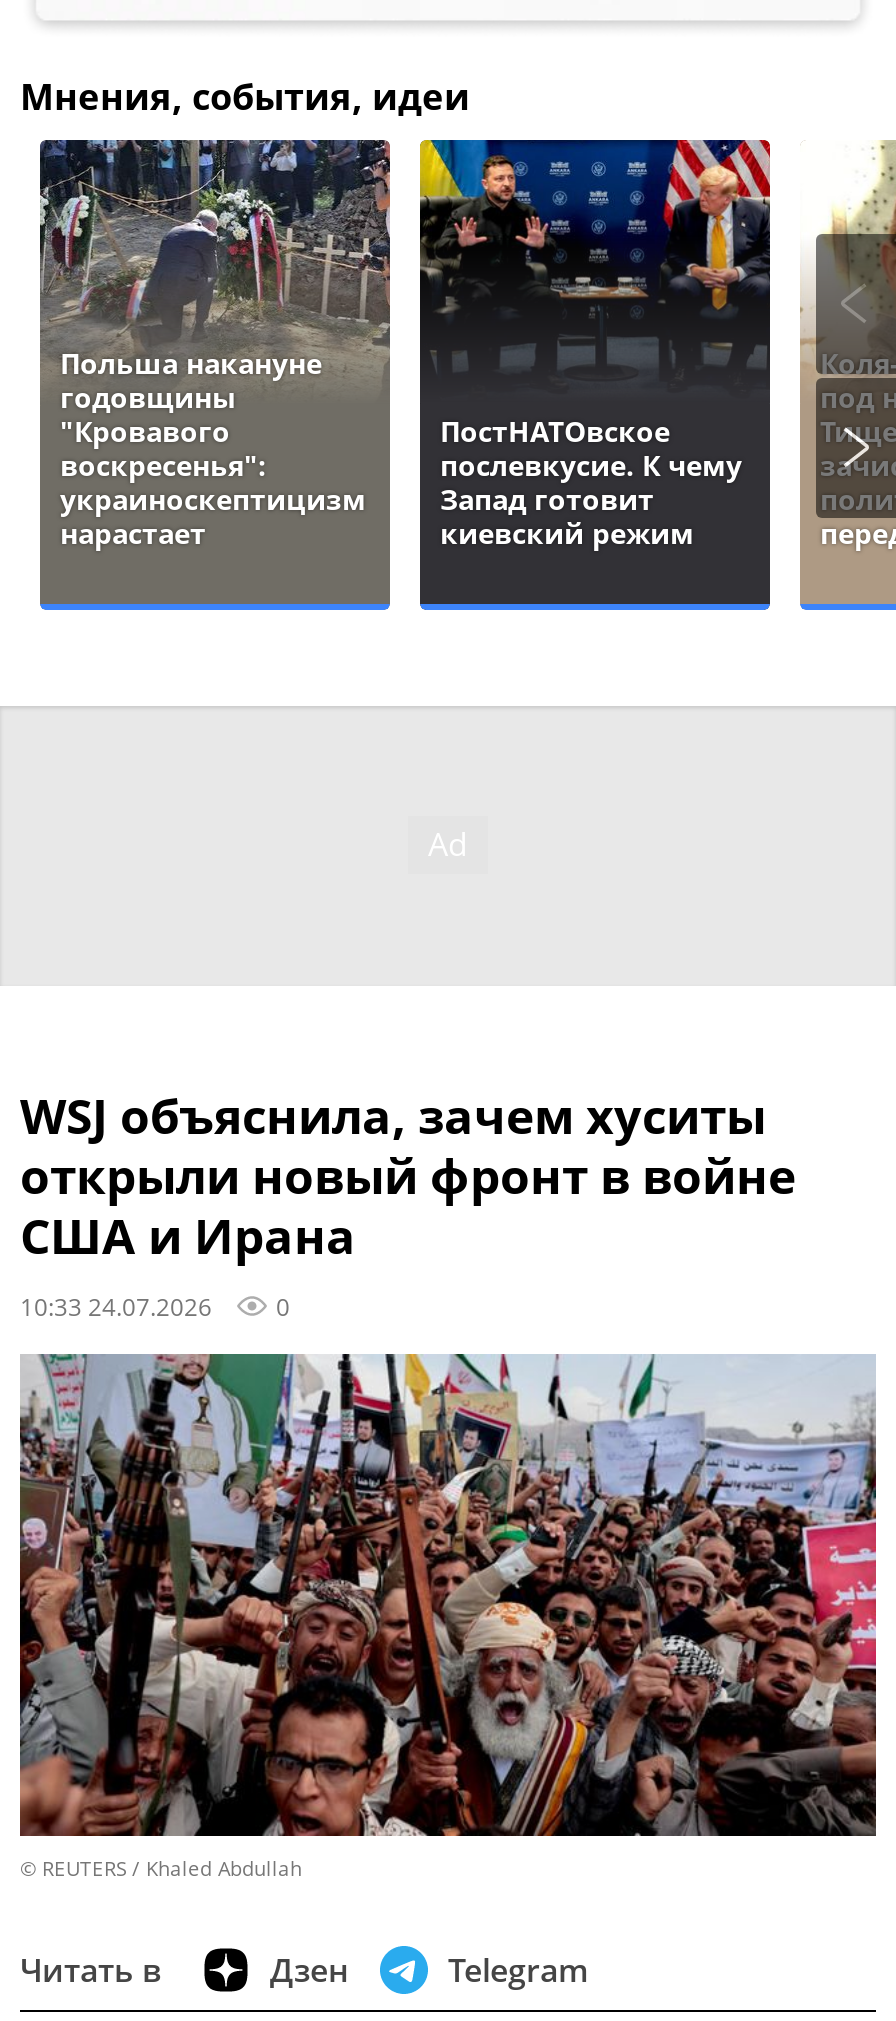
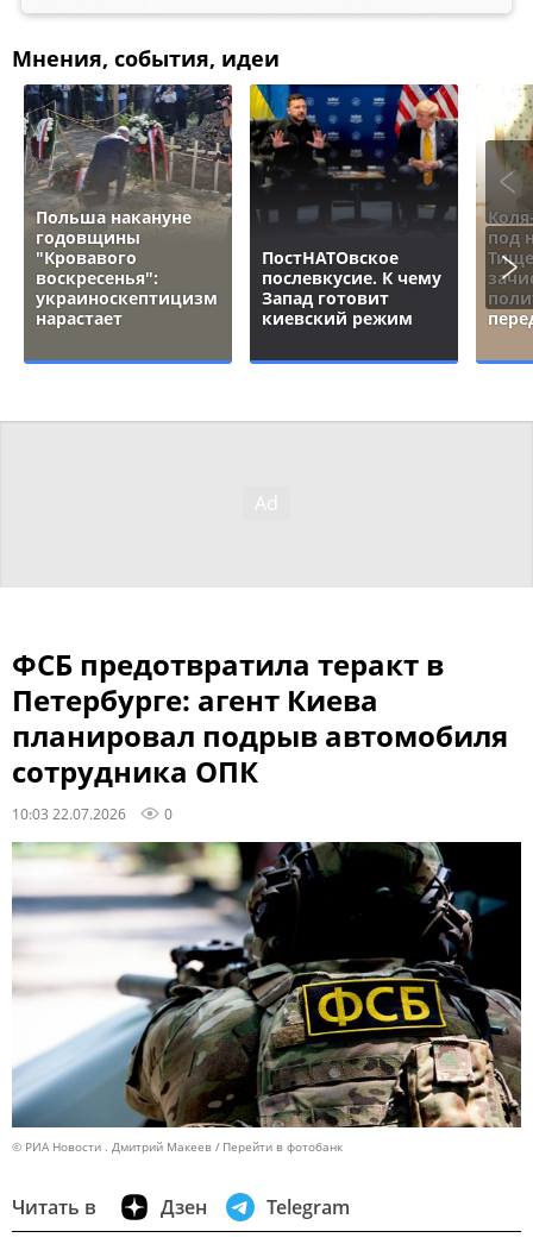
[20,1083,796,1323] WSJ объяснила, зачем хуситы | открыли новый фронт в войне | США и Ирана | 10:33 24.07.2026 -> [12,645,508,823] ФСБ предотвратила теракт в | Петербурге: агент Киева | планировал подрыв автомобиля | сотрудника ОПК | 10:03 22.07.2026
[18,1352,878,1882] [image] | © REUTERS / Khaled Abdullah -> [11,841,522,1155] [image] | © РИА Новости . Дмитрий Макеев | Перейти в фотобанк

